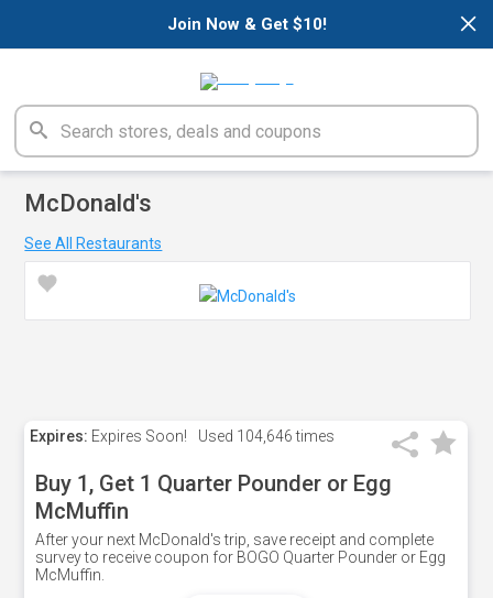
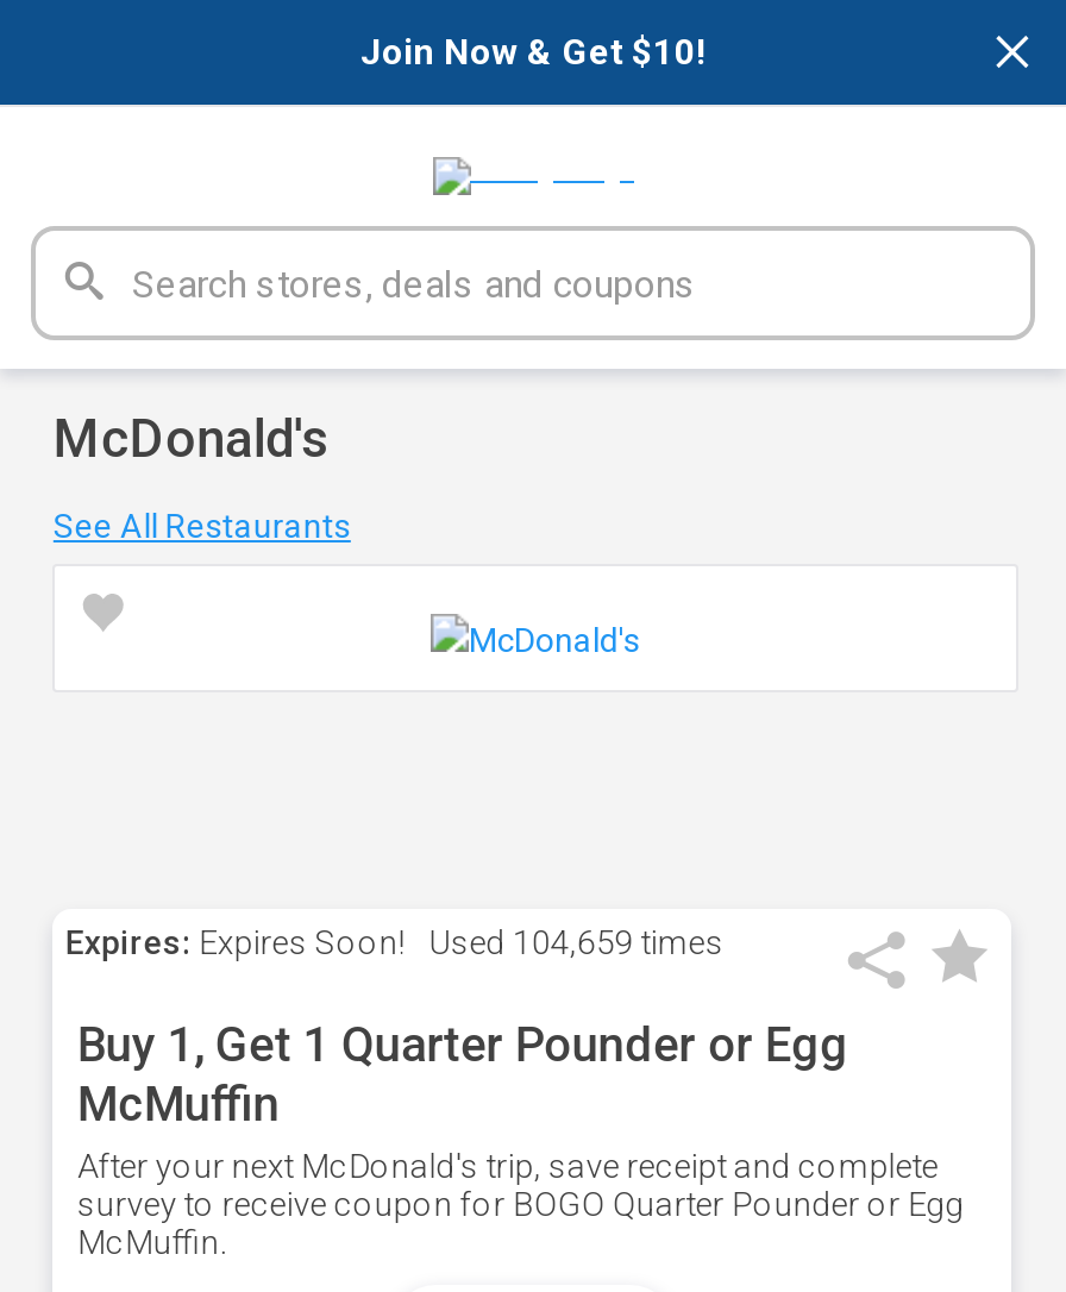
[30,427,335,445] Expires: Expires Soon! Used 104,646 times -> [65,923,724,961] Expires: Expires Soon! Used 104,659 times

